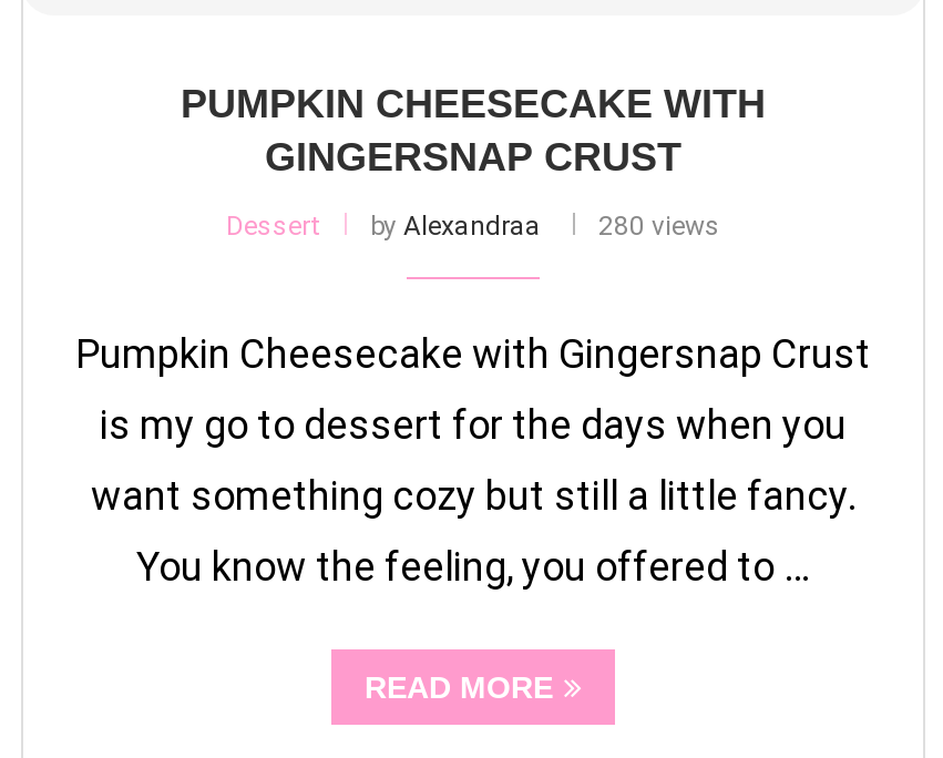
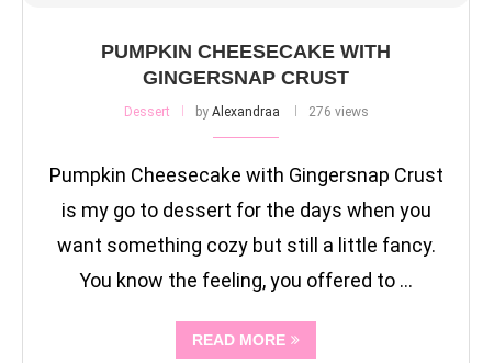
[226,211,720,242] Dessert by Alexandraa 280 views -> [123,104,368,120] Dessert by Alexandraa 276 views

